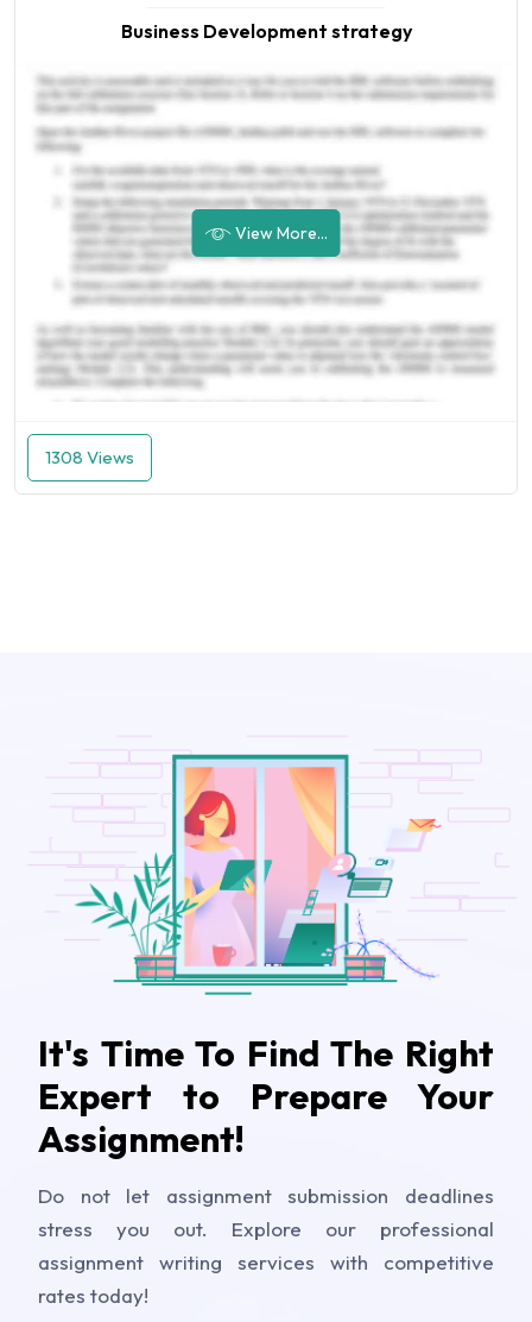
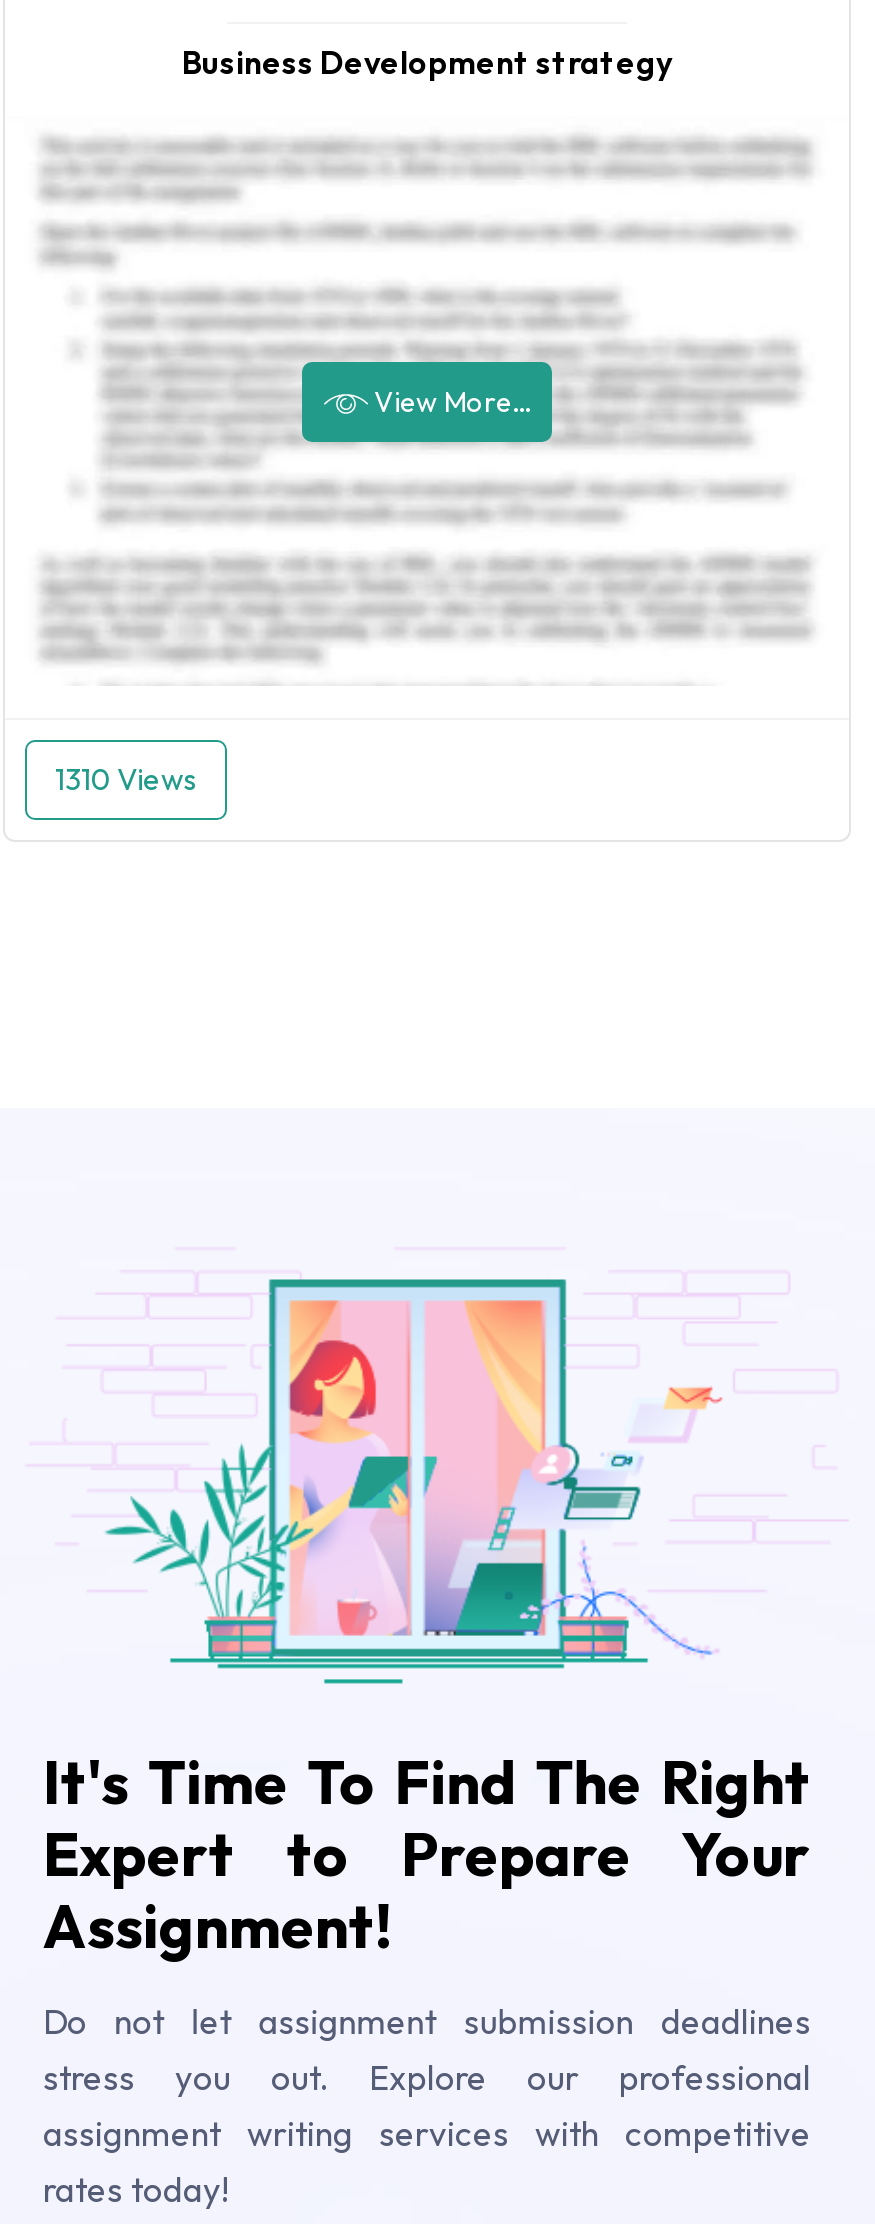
[45,446,134,469] 1308 Views -> [55,760,197,798] 1310 Views

